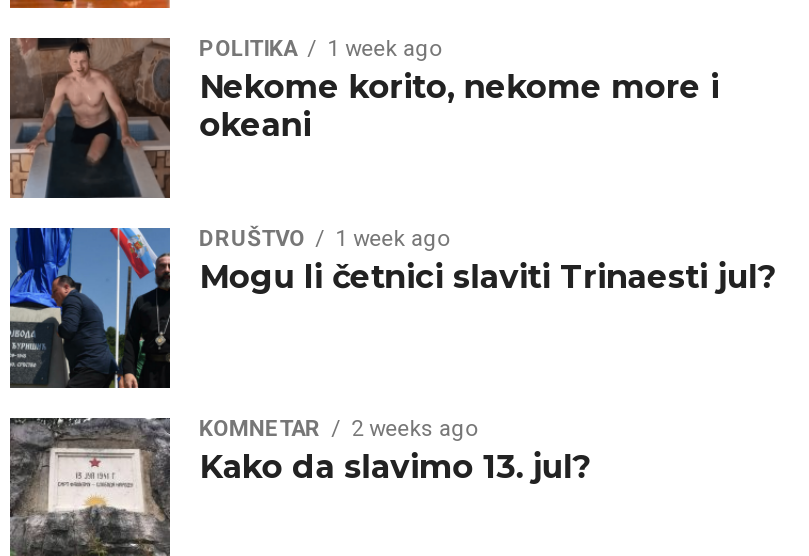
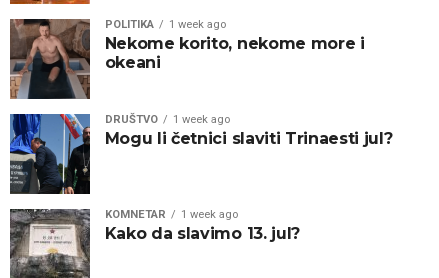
[199,416,477,442] KOMNETAR 2 weeks ago -> [105,208,238,221] KOMNETAR 1 week ago

